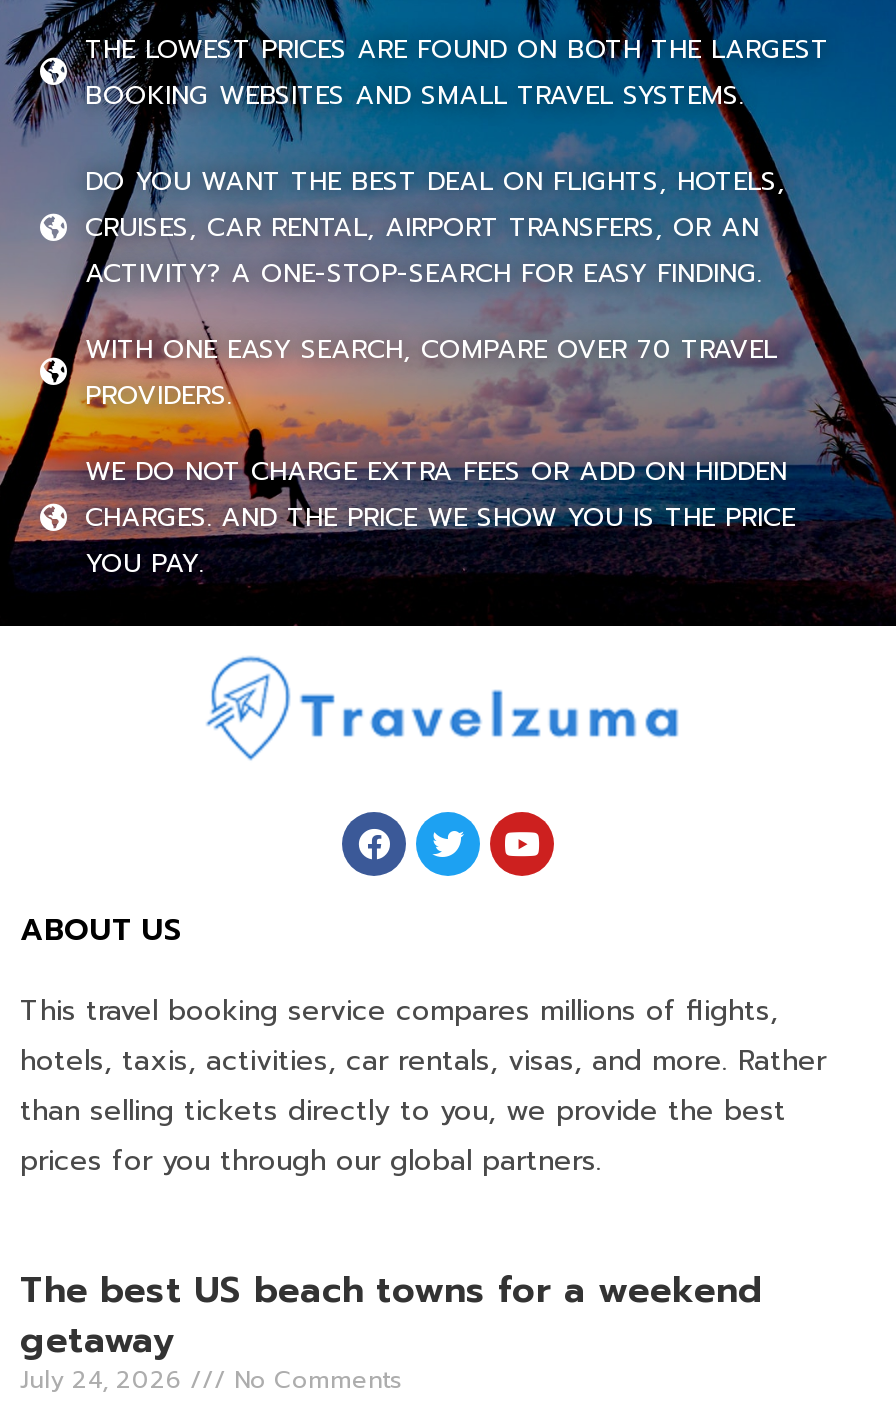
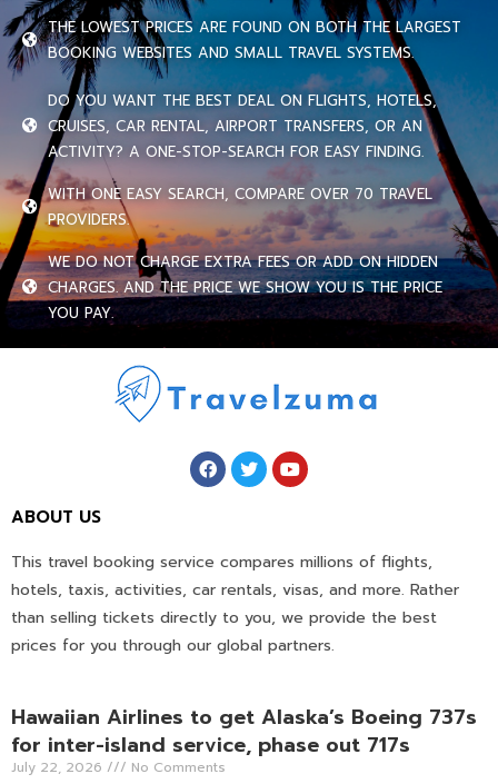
[20,1262,764,1398] The best US beach towns for a weekend | getaway | July 24, 2026 -> [11,702,477,777] Hawaiian Airlines to get Alaska’s Boeing 737s | for inter-island service, phase out 717s | July 22, 2026

